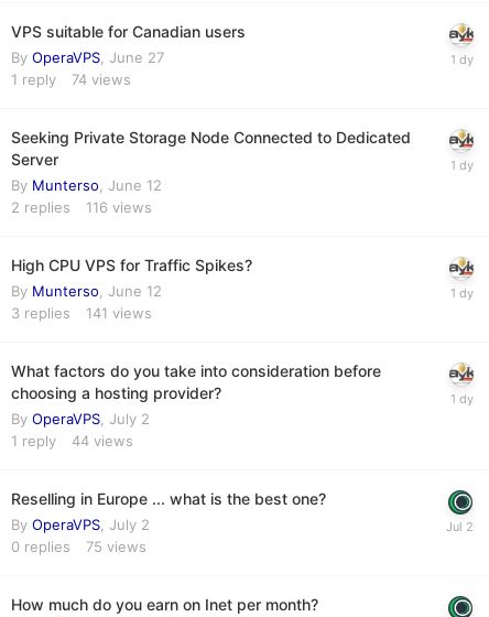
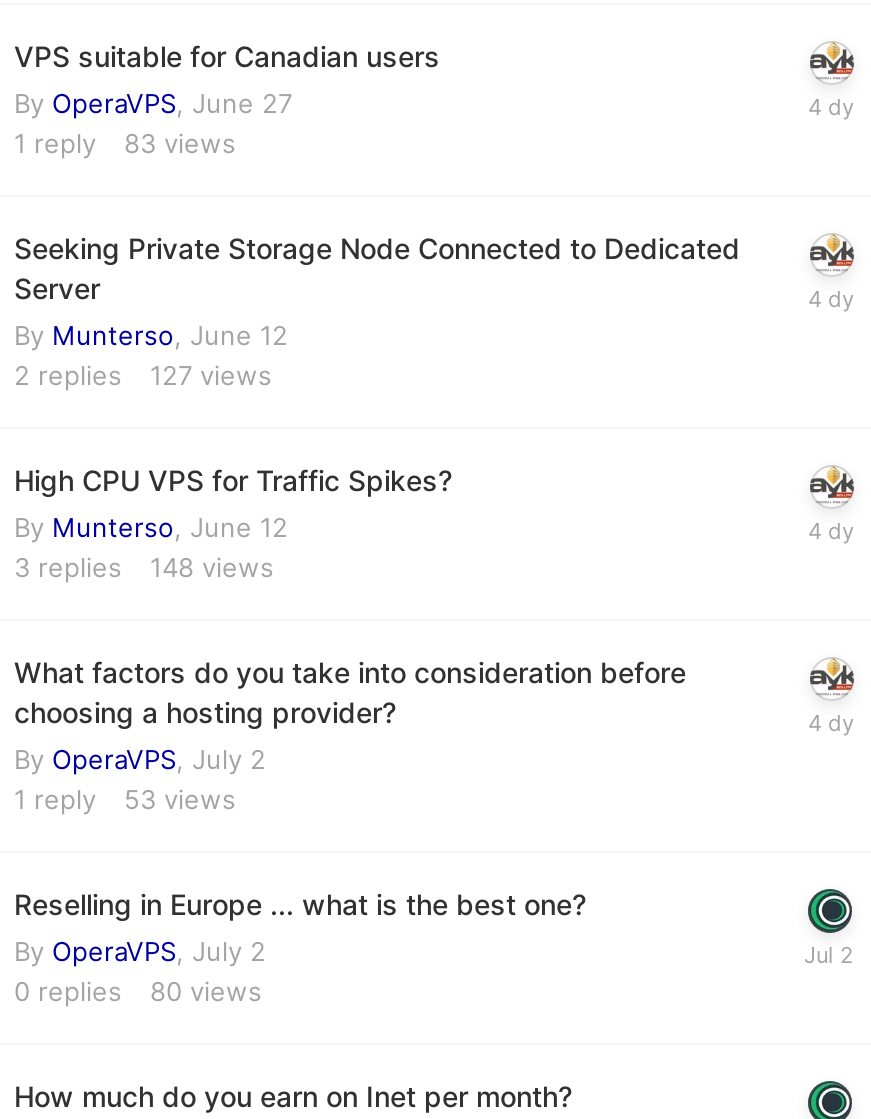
[11,70,131,88] 1 reply 74 views -> [14,126,236,158] 1 reply 83 views
[11,198,152,215] 2 replies 116 views -> [14,358,272,390] 2 replies 127 views
[11,304,152,321] 3 replies 141 views -> [14,550,274,582] 3 replies 148 views
[11,431,133,449] 1 reply 44 views -> [14,782,236,814] 1 reply 53 views
[11,537,146,555] 0 replies 75 views -> [14,974,262,1006] 0 replies 80 views

